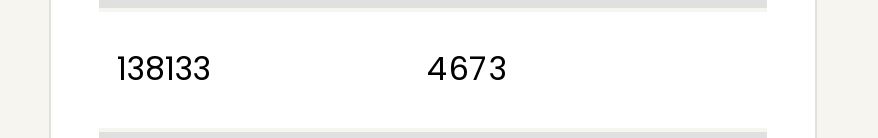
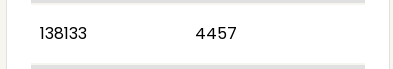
[427,46,507,92] 4673 -> [195,22,237,45] 4457

